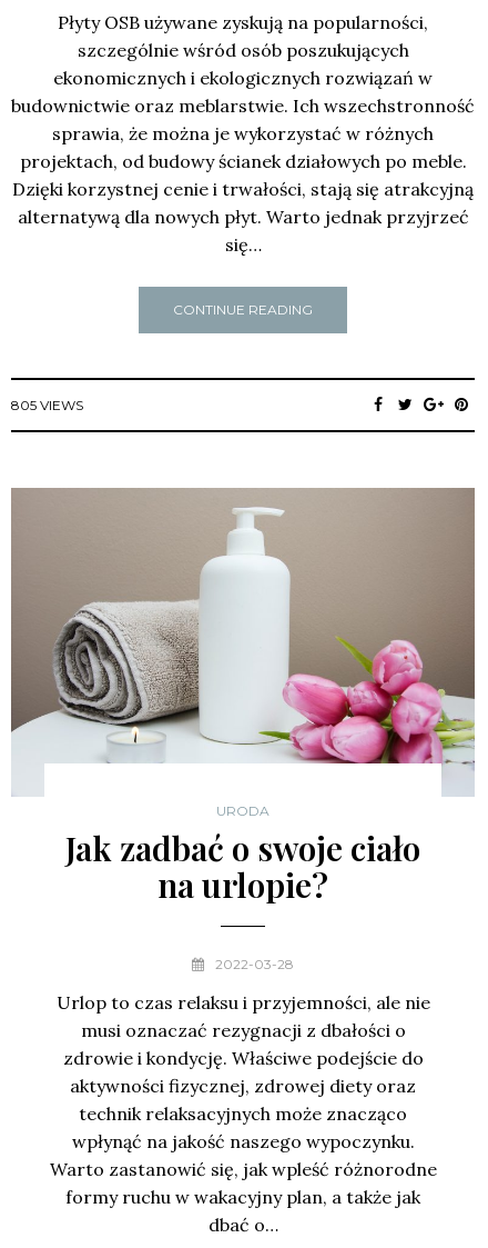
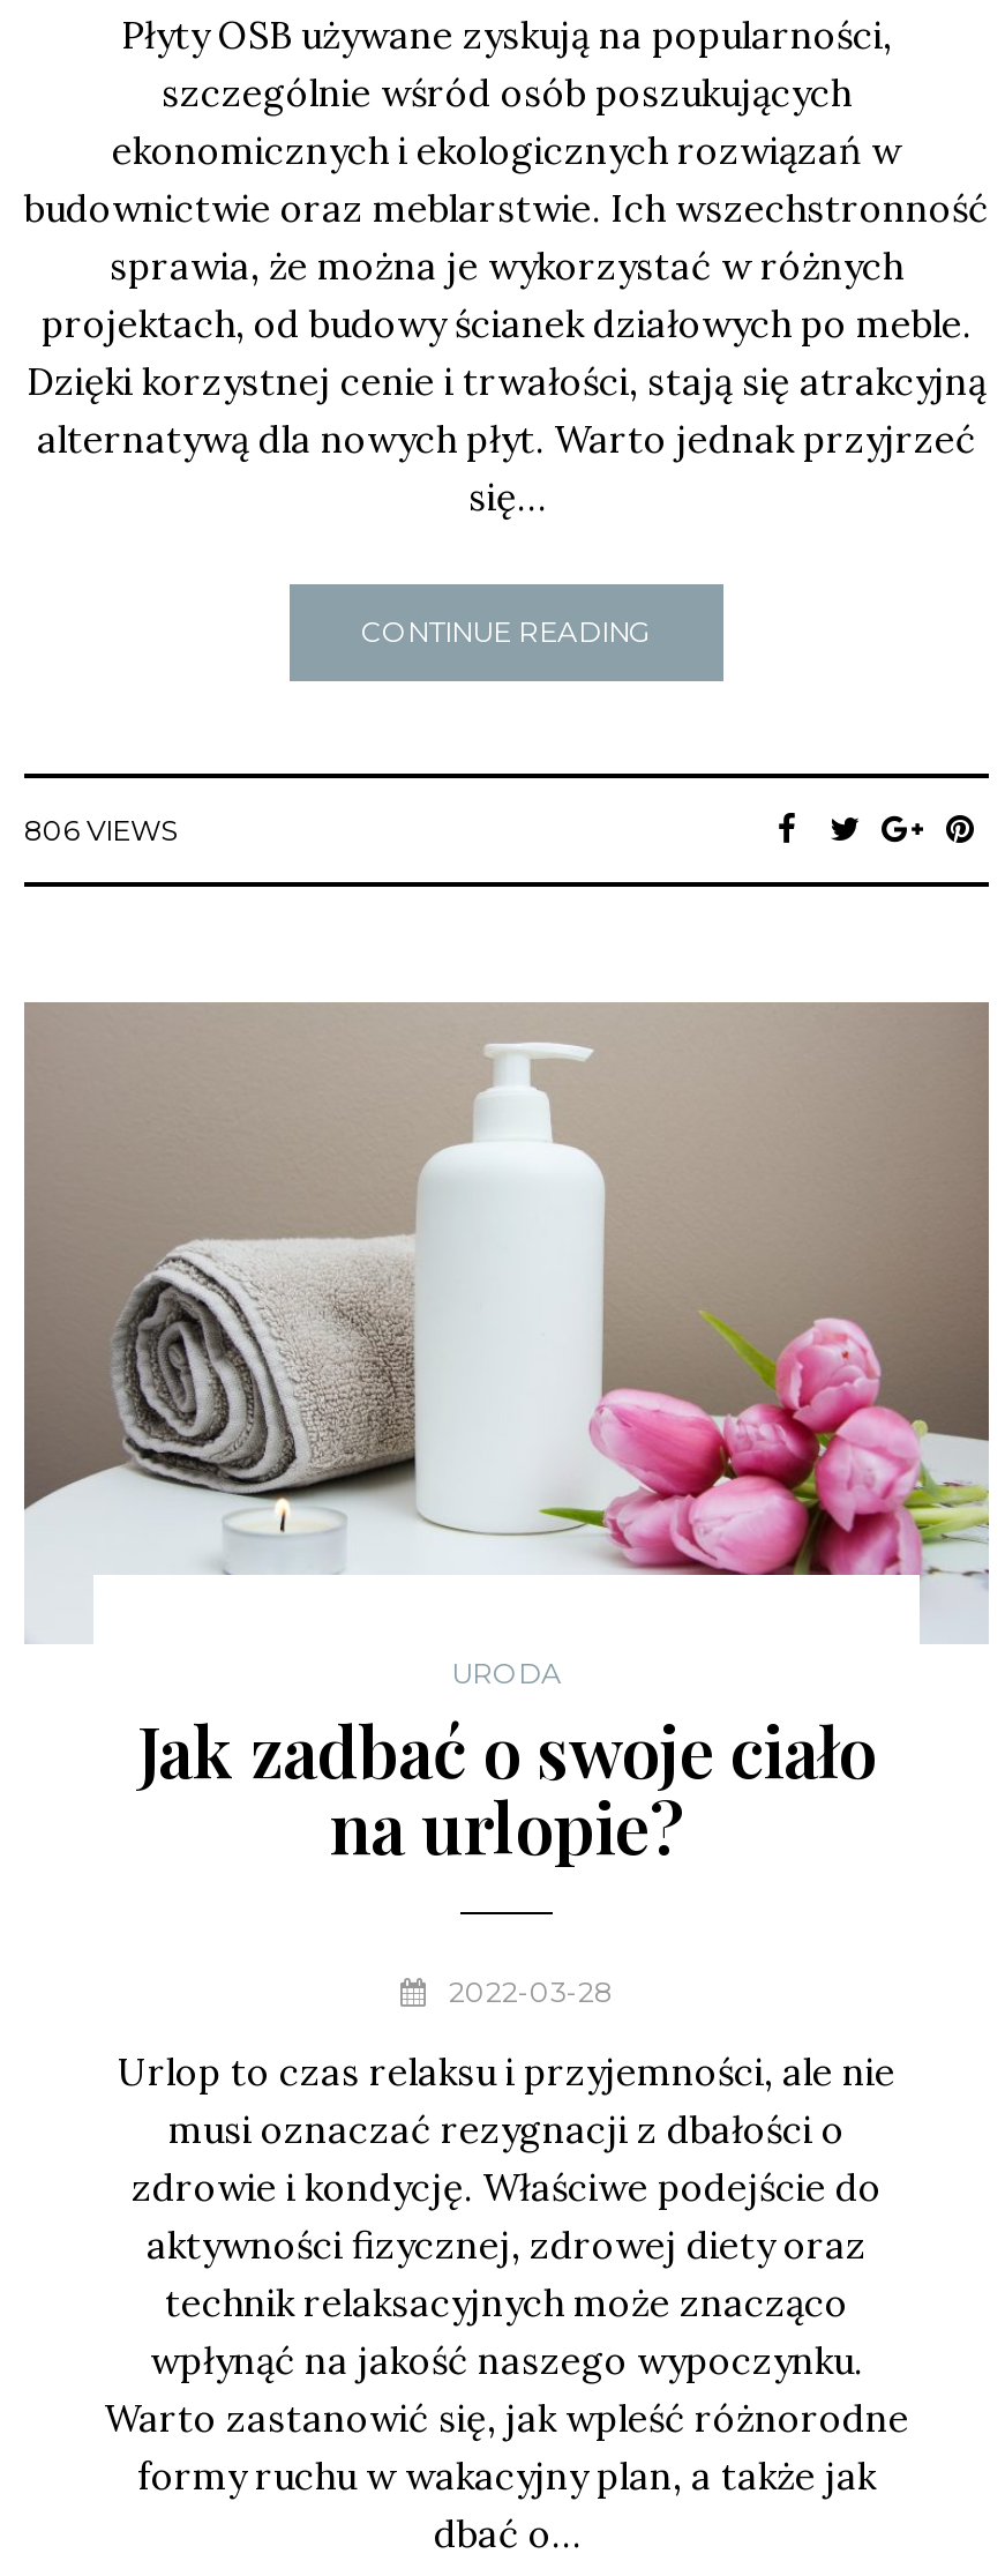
[11,396,83,413] 805 VIEWS -> [24,812,177,847] 806 VIEWS

